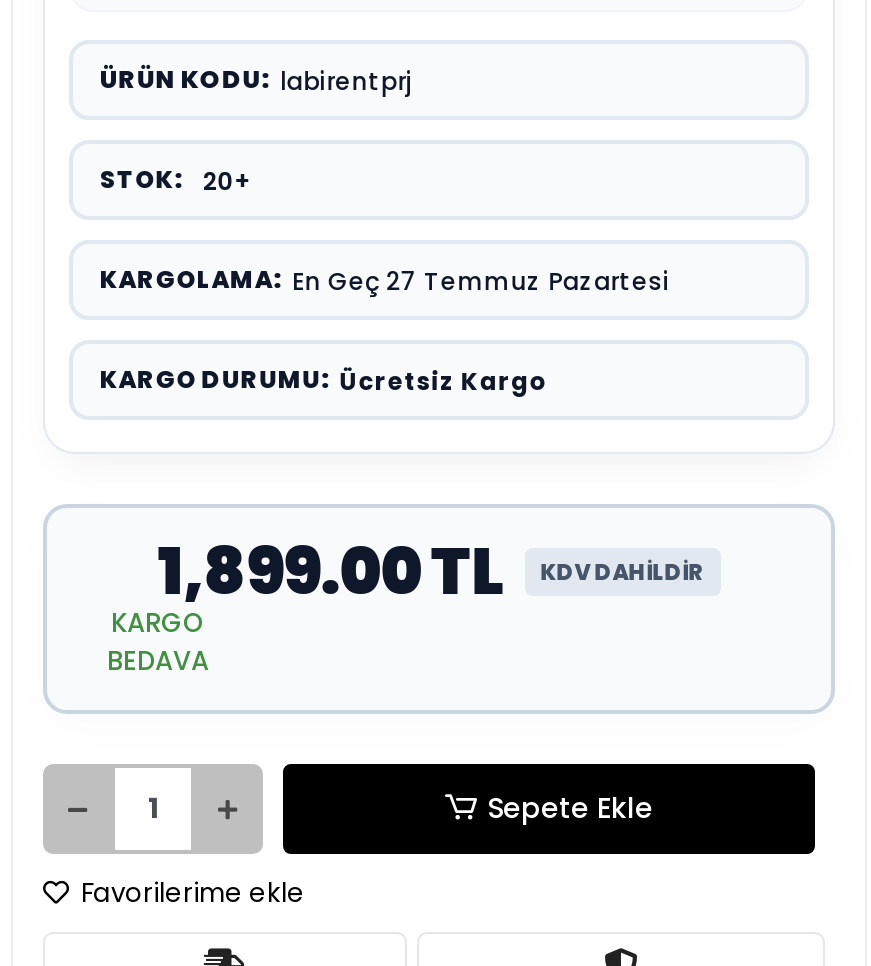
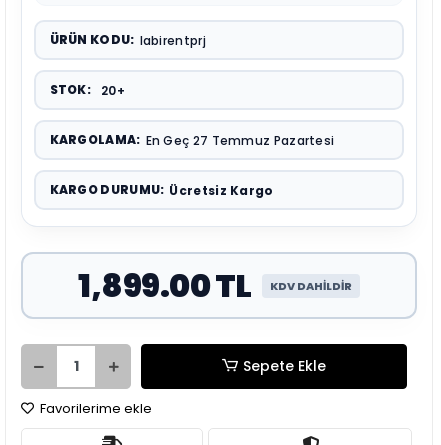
[107,603,209,679] KARGO | BEDAVA -> none

